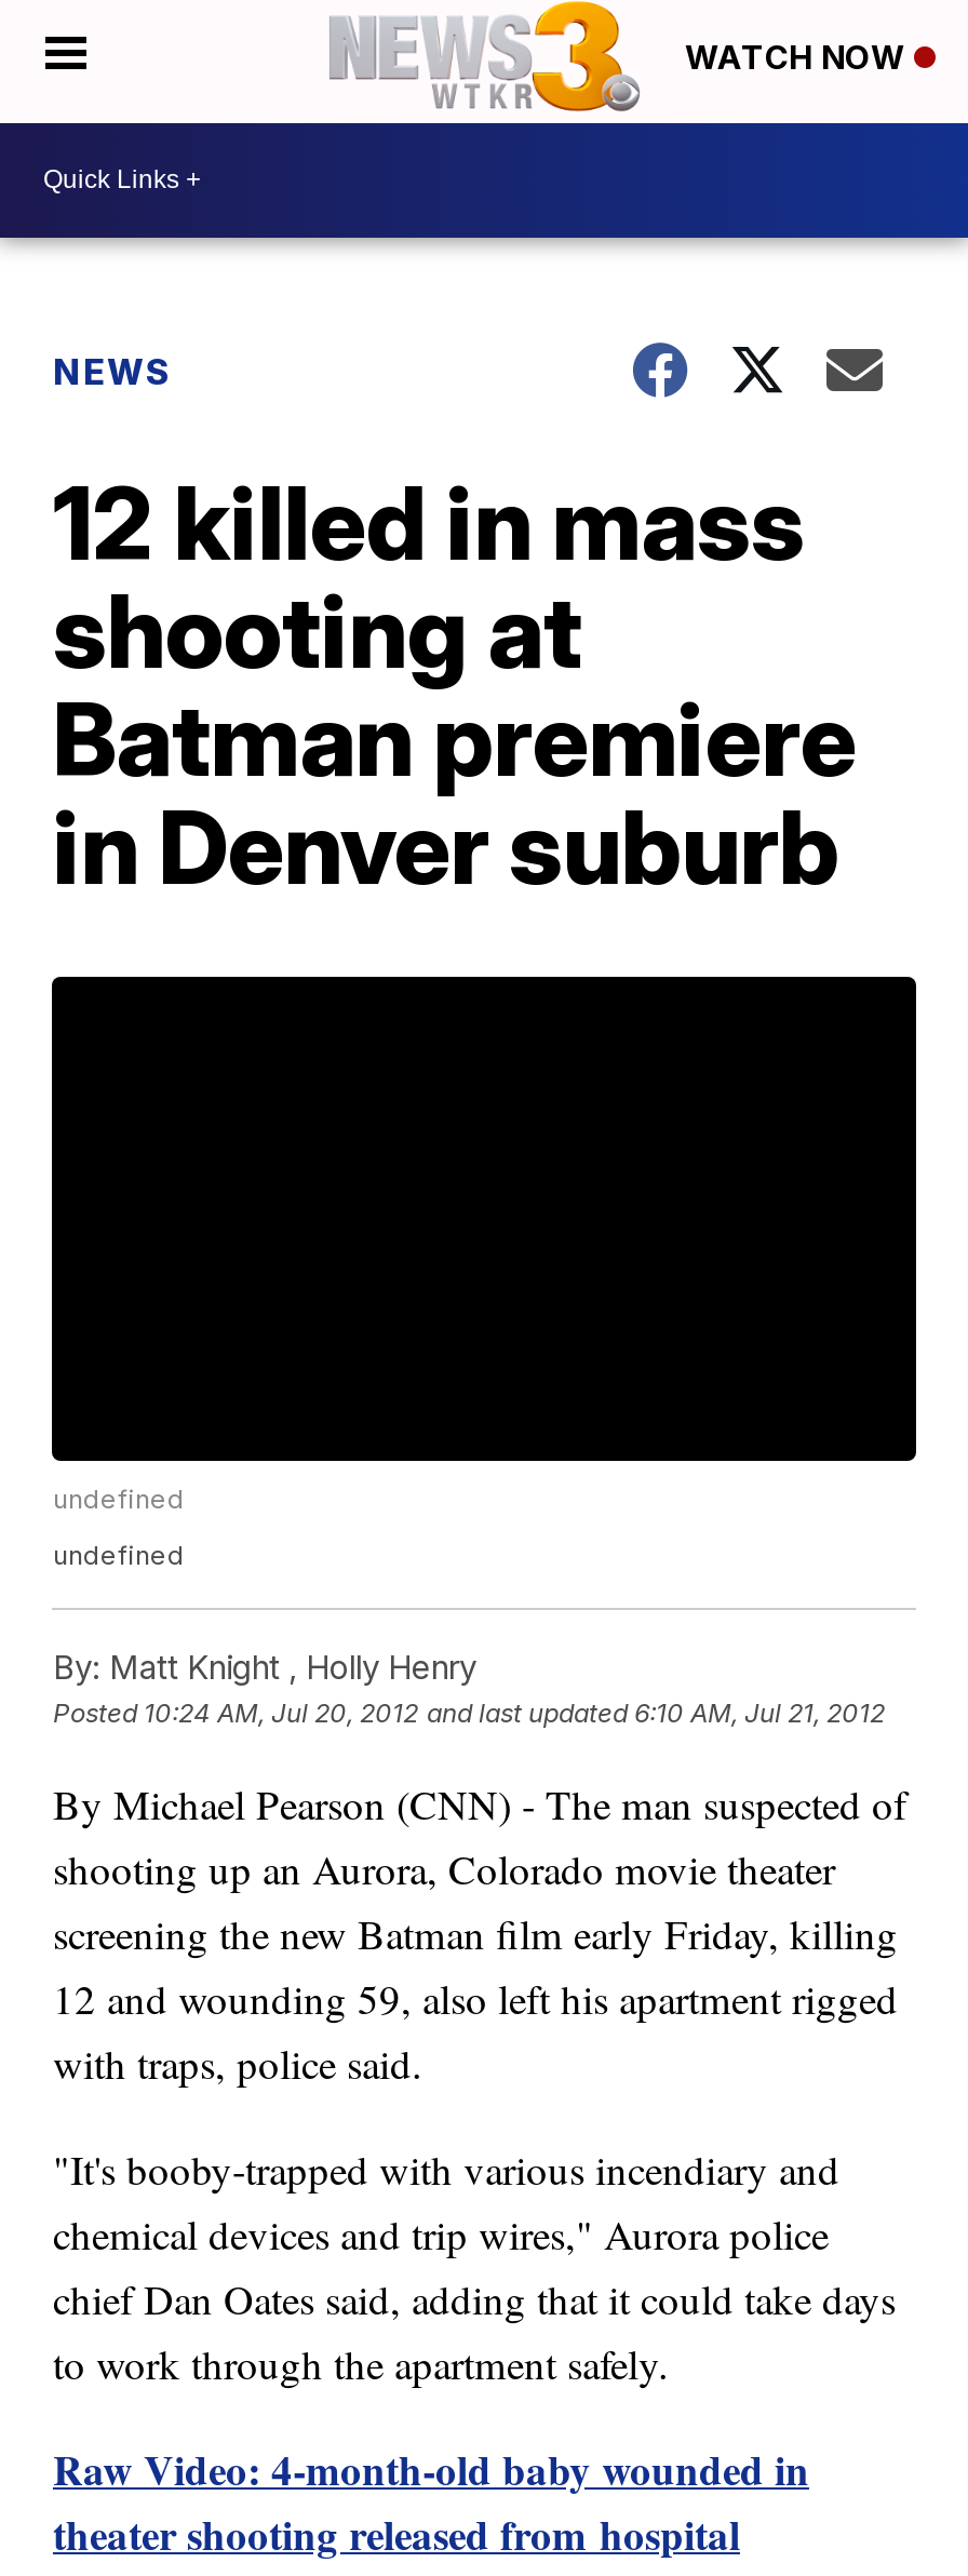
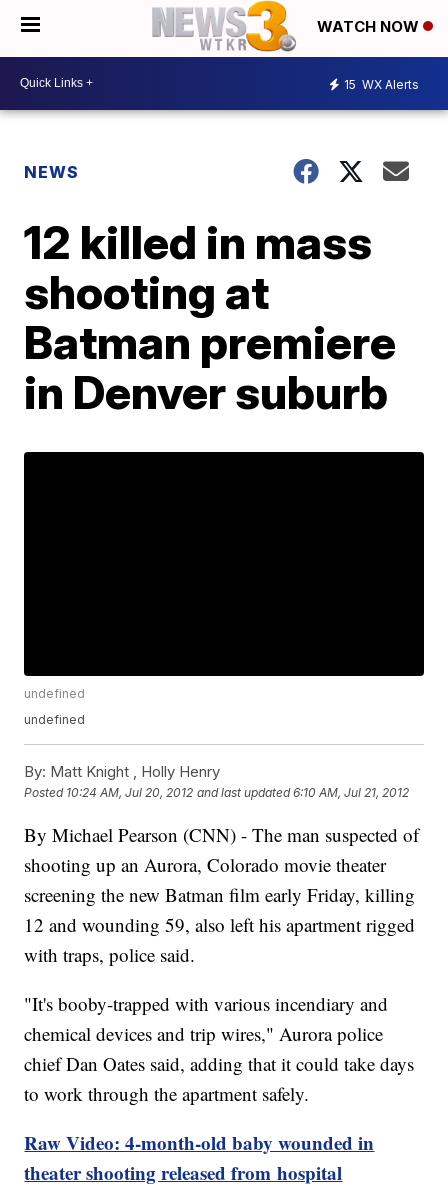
none -> [344,77,419,92] 15 WX Alerts

